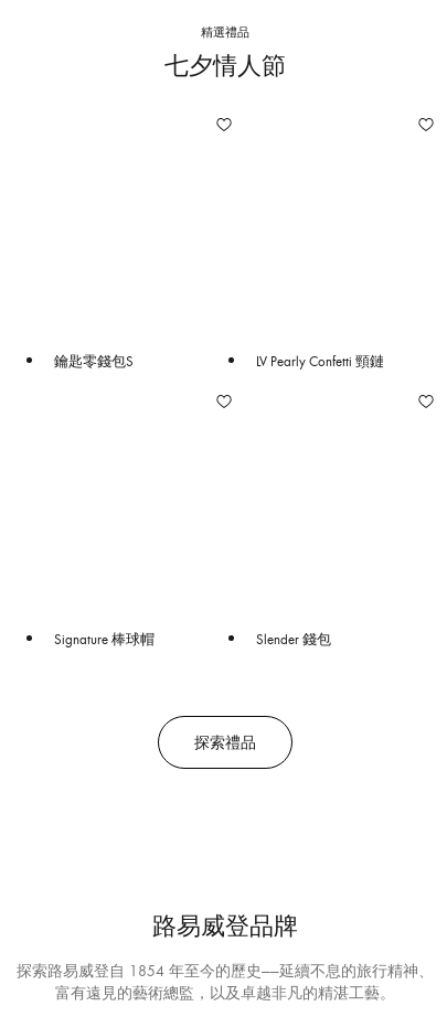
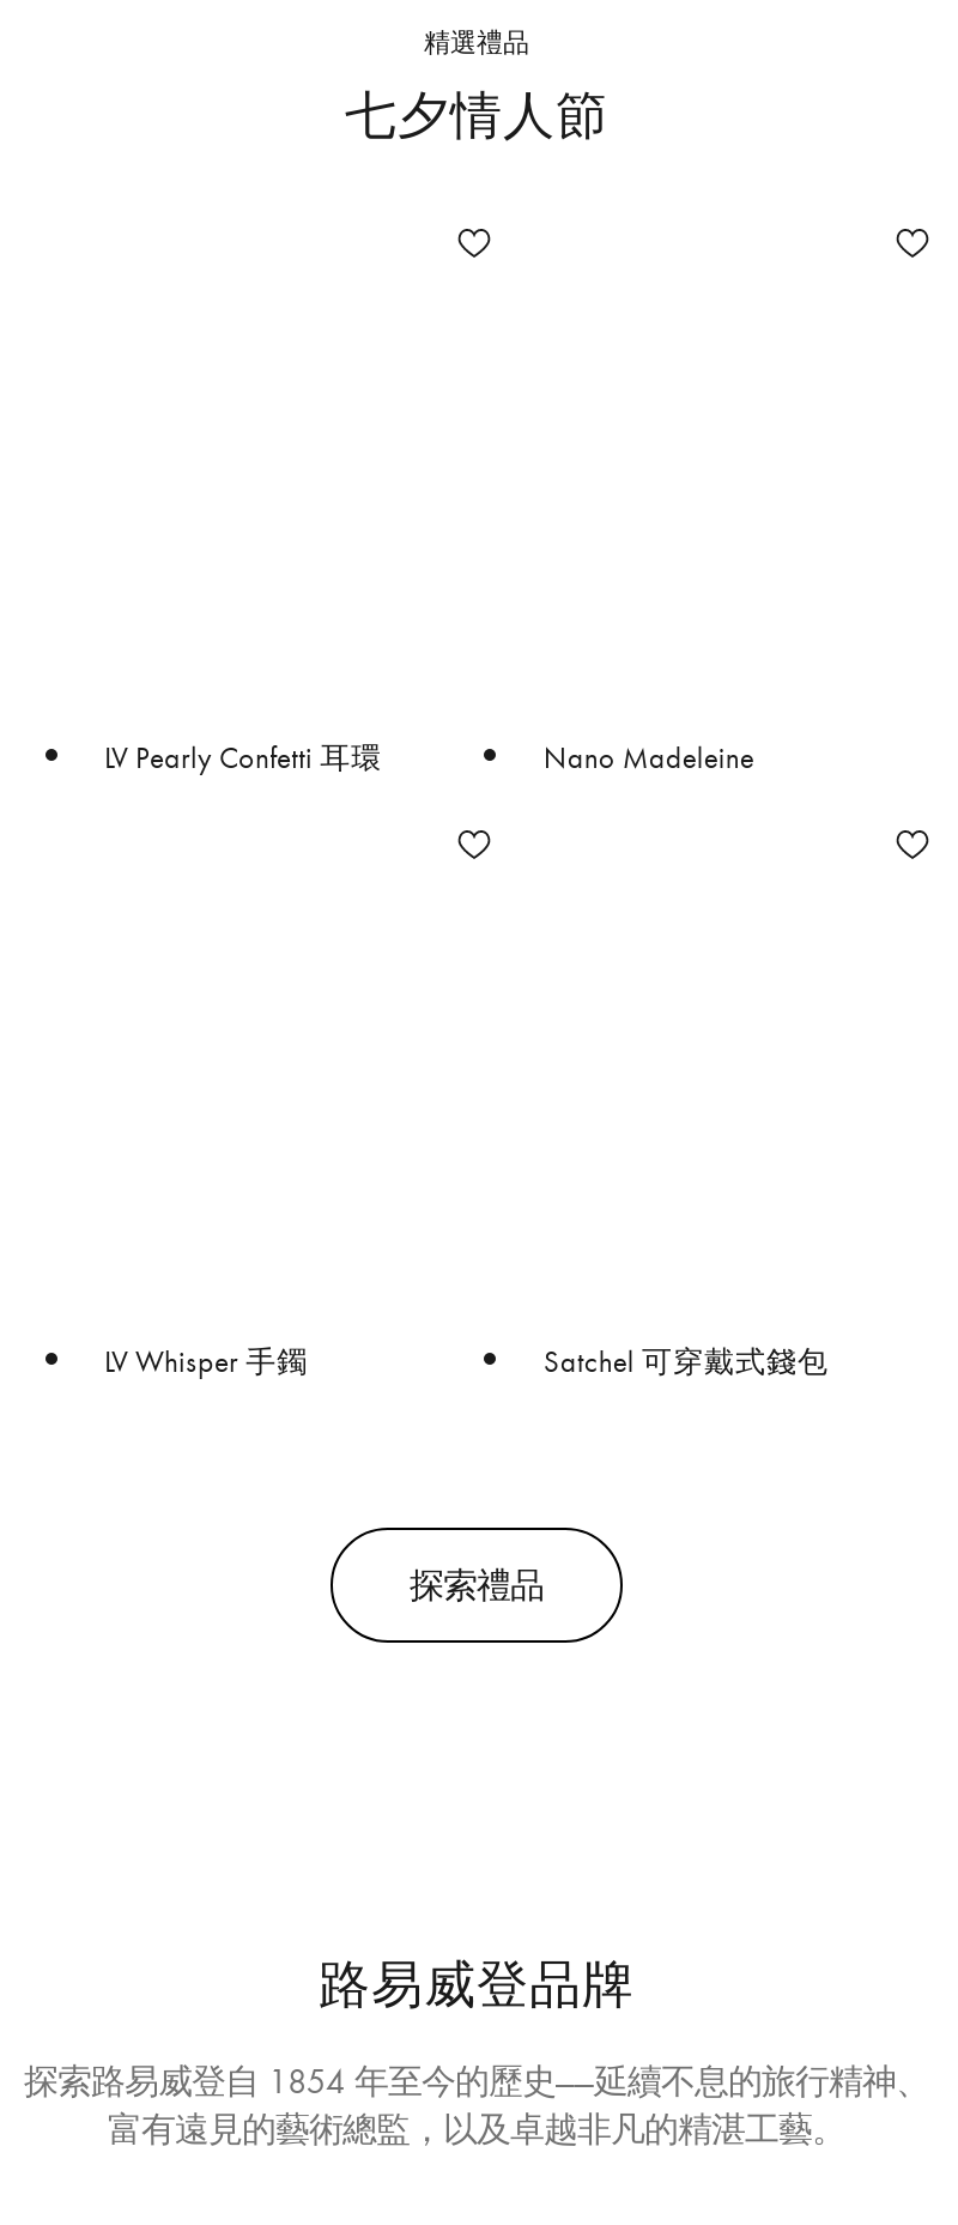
[54,352,384,370] 鑰匙零錢包S | LV Pearly Confetti 頸鏈 -> [105,738,754,776] LV Pearly Confetti 耳環 | Nano Madeleine
[54,629,331,647] Signature 棒球帽 | Slender 錢包 -> [105,1340,829,1378] LV Whisper 手鐲 | Satchel 可穿戴式錢包

